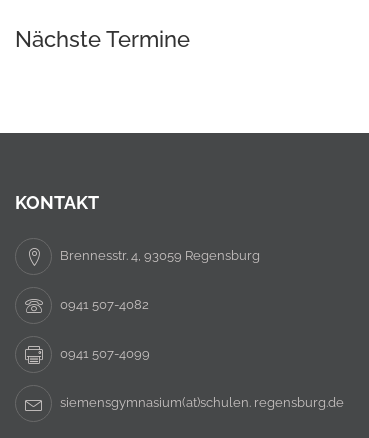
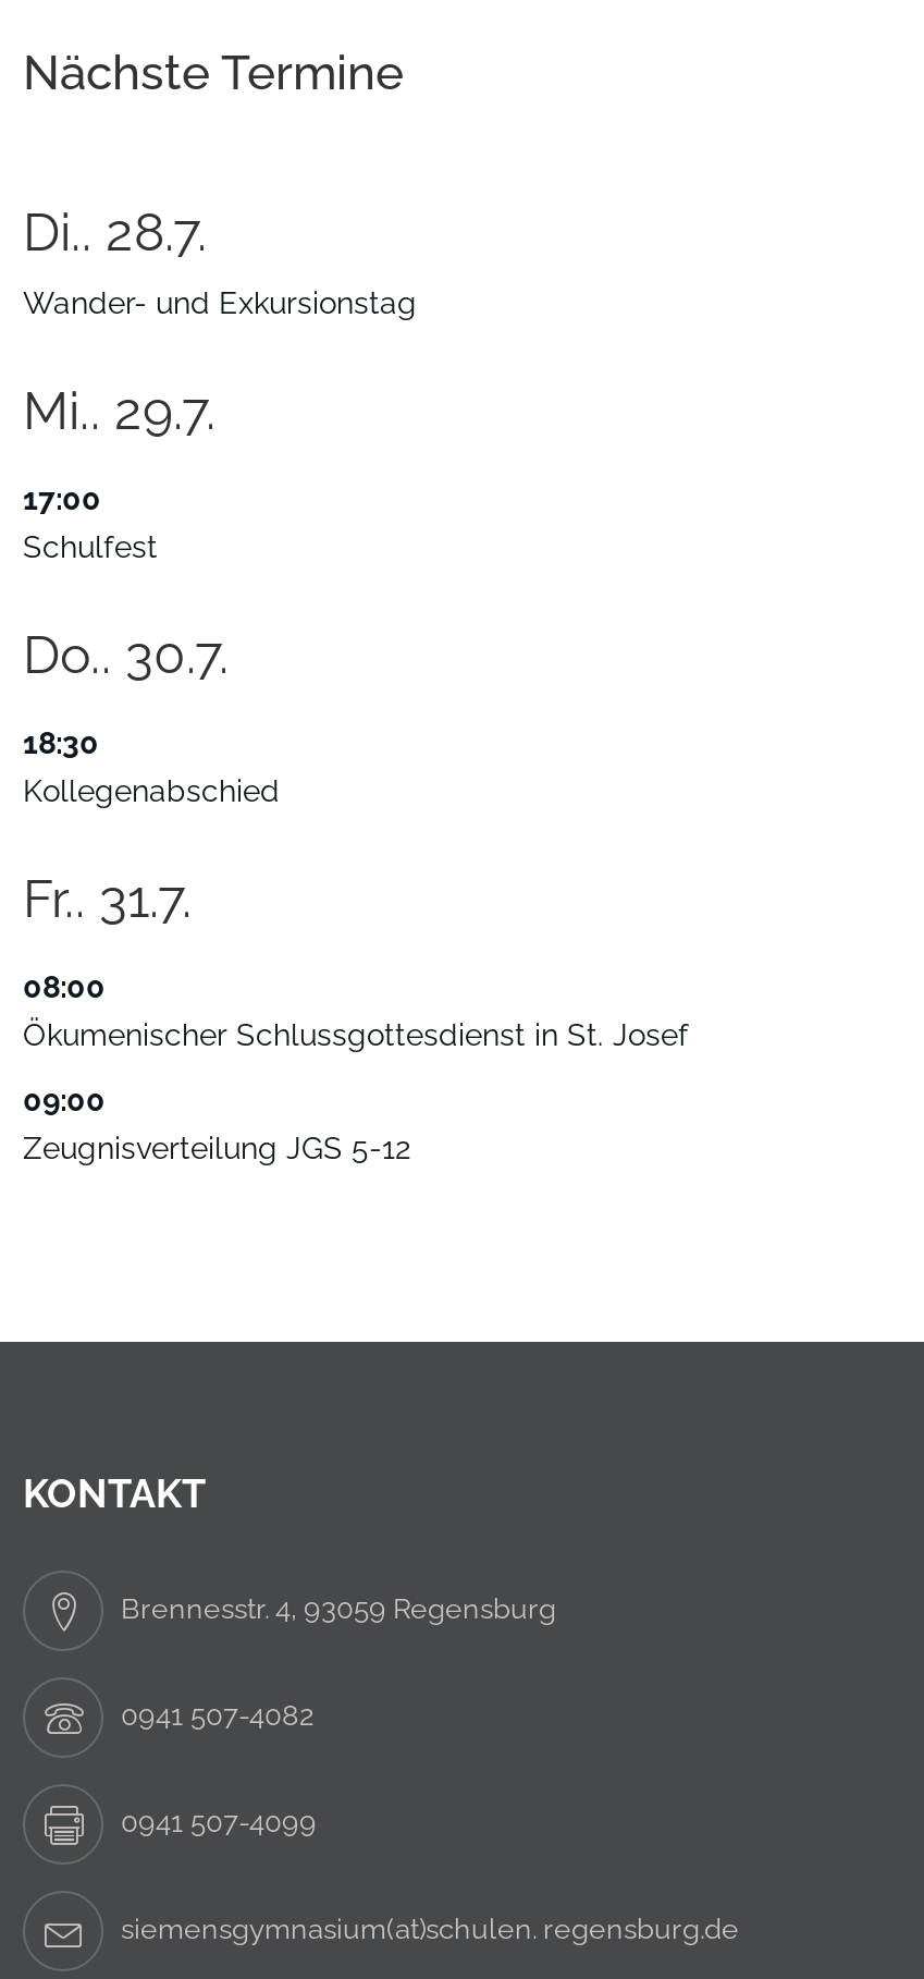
none -> [23,200,689,1165] Di.. 28.7. | Wander- und Exkursionstag | Mi.. 29.7. | 17:00 | Schulfest | Do.. 30.7. | 18:30 | Kollegenabschied | Fr.. 31.7. | 08:00 | Ökumenischer Schlussgottesdienst in St. Josef | 09:00 | Zeugnisverteilung JGS 5-12

